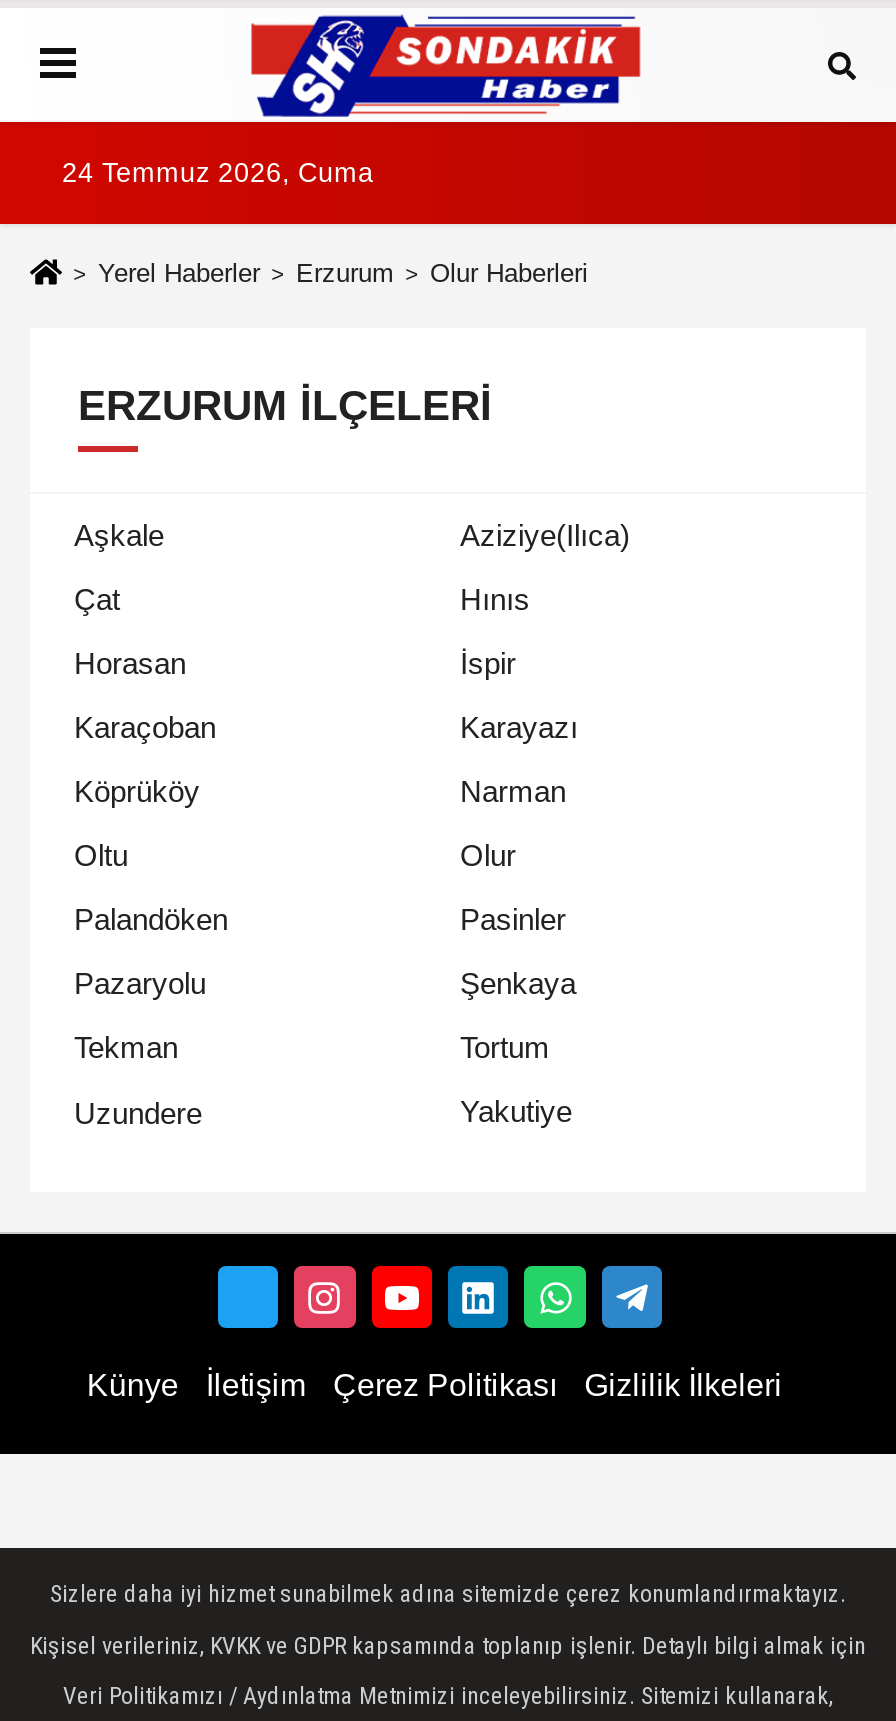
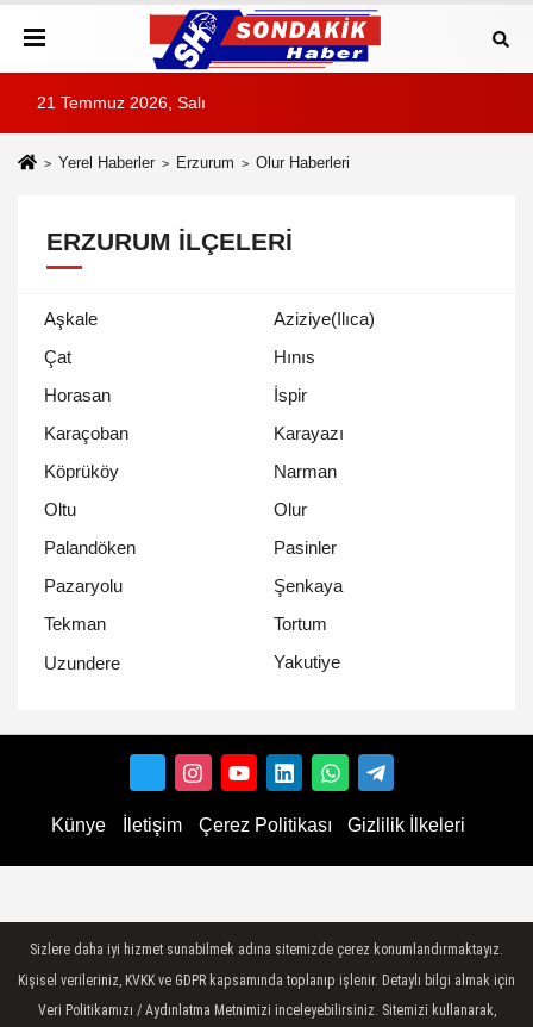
[62,158,374,188] 24 Temmuz 2026, Cuma -> [37,94,206,112] 21 Temmuz 2026, Salı

